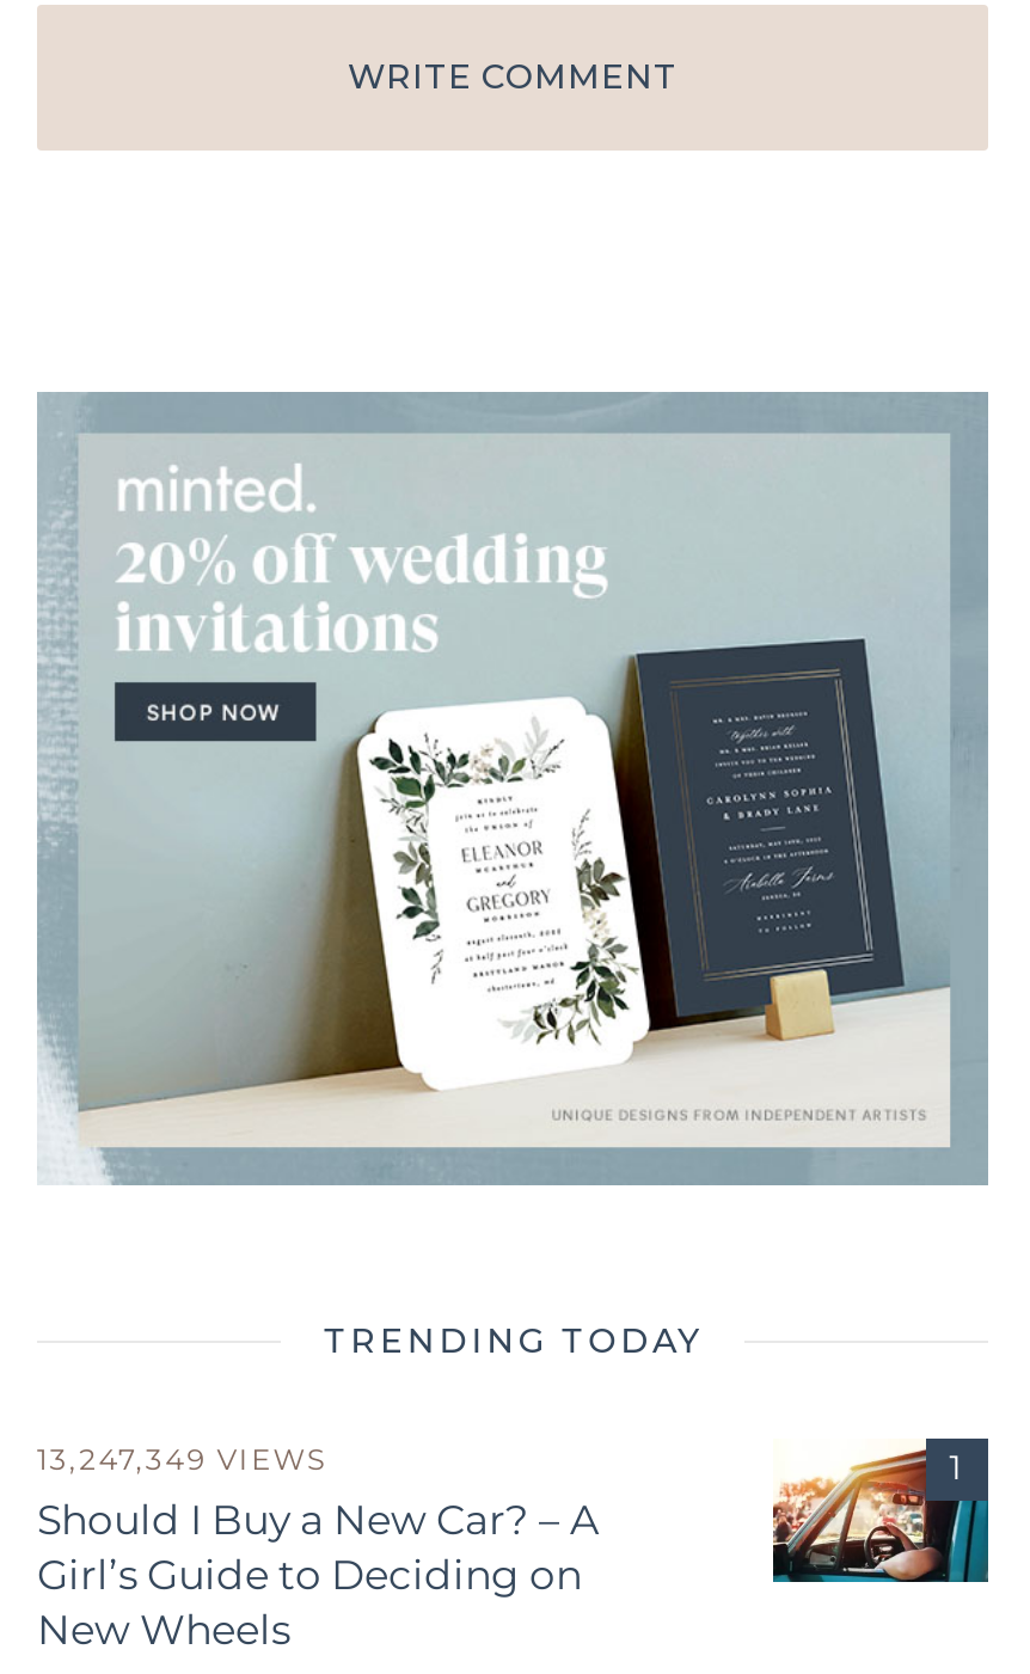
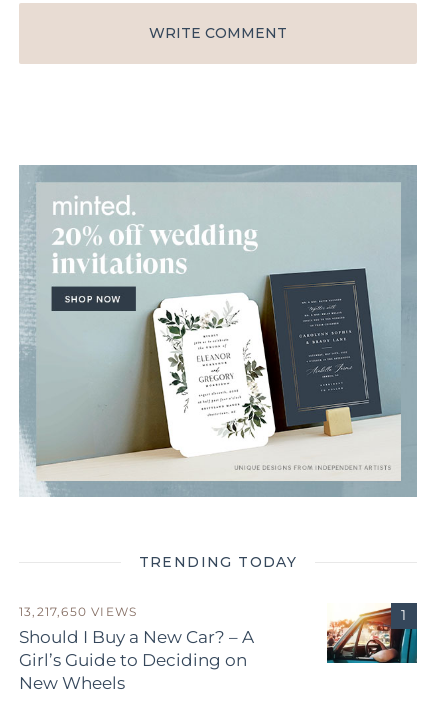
[37,1441,327,1477] 13,247,349 VIEWS -> [19,603,137,618] 13,217,650 VIEWS

